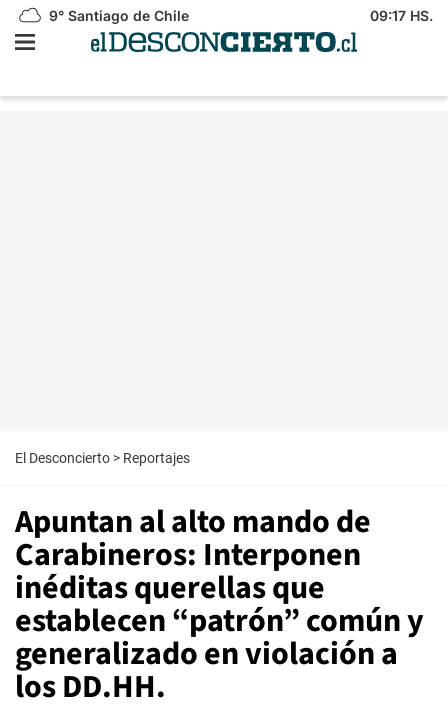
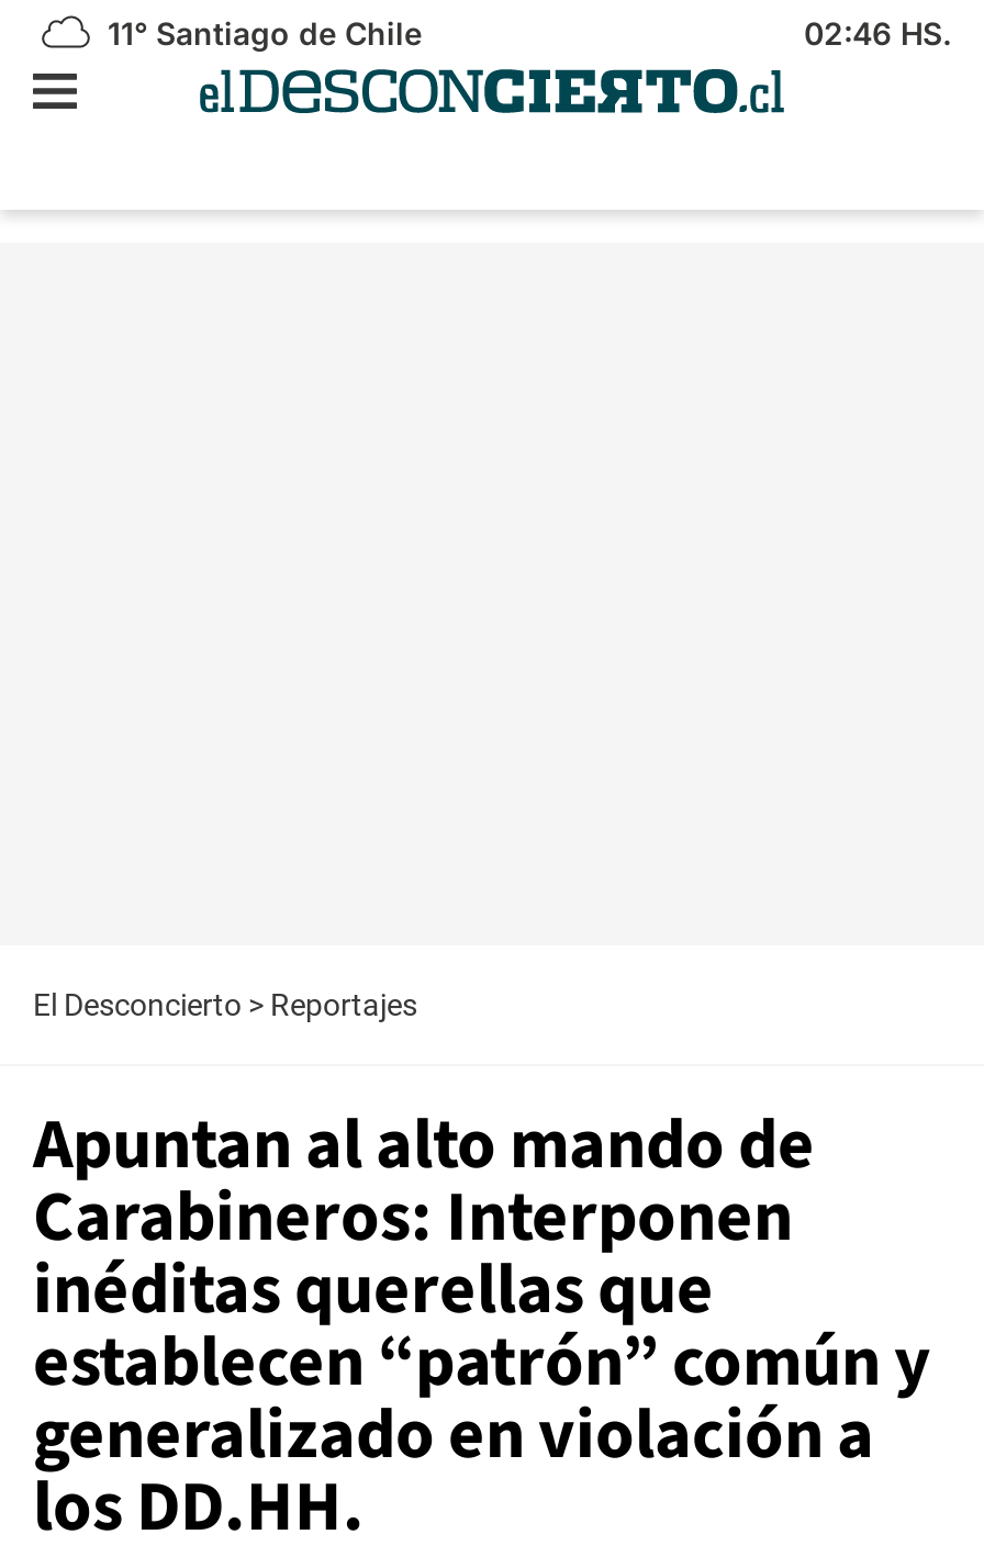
[45,7,189,24] 9° Santiago de Chile -> [99,14,422,52] 11° Santiago de Chile
[370,7,433,24] 09:17 HS. -> [804,14,951,52] 02:46 HS.

